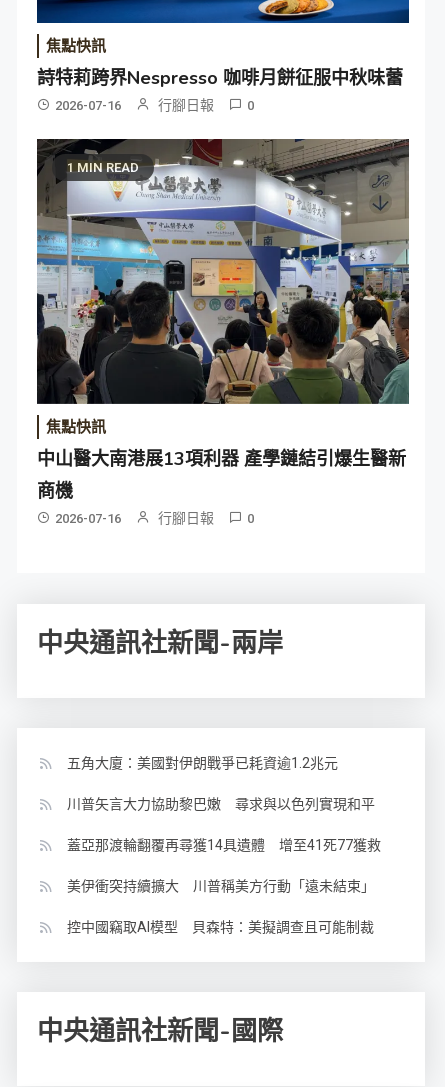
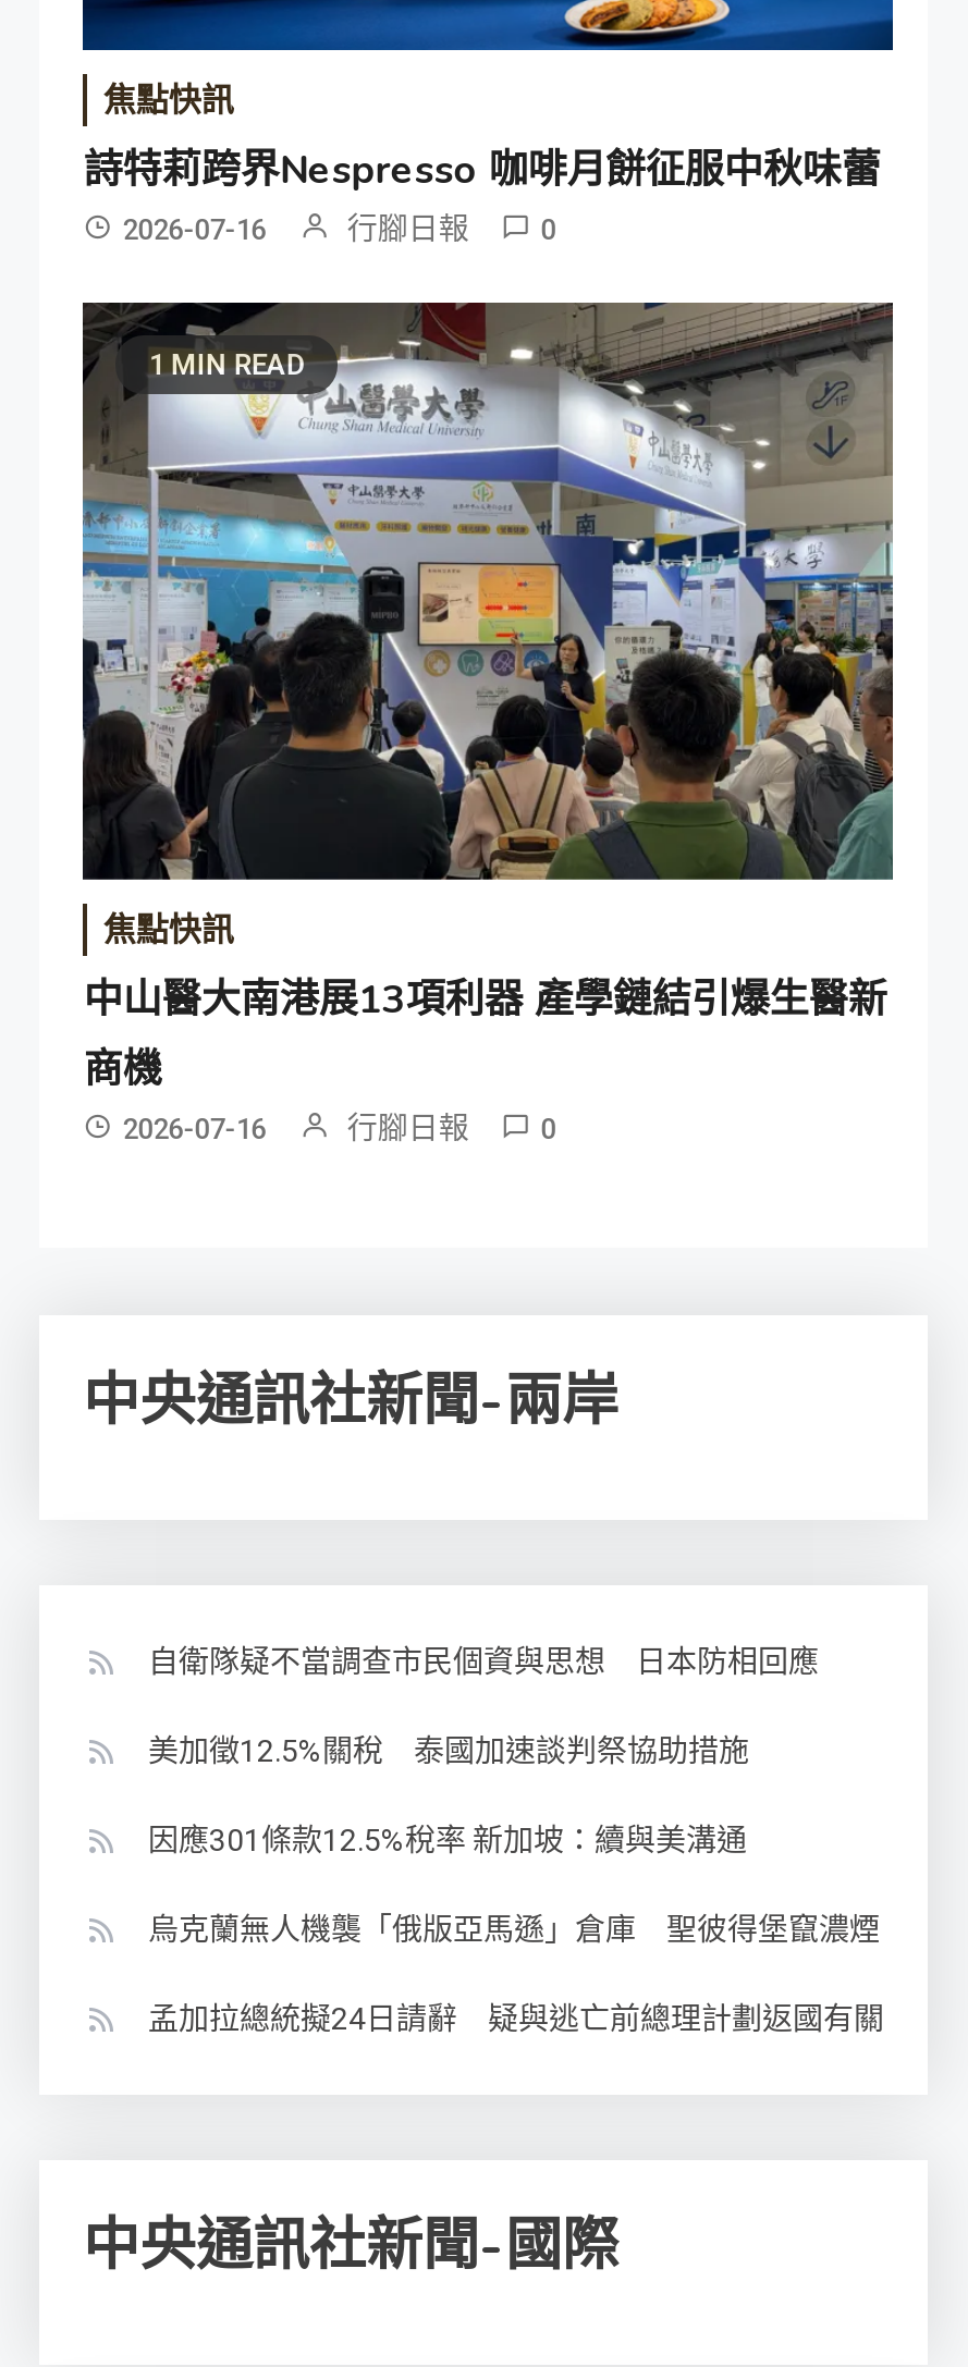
[67,755,338,771] 五角大廈：美國對伊朗戰爭已耗資逾1.2兆元 -> [148,1644,819,1678] 自衛隊疑不當調查市民個資與思想 日本防相回應
[67,796,375,812] 川普矢言大力協助黎巴嫩 尋求與以色列實現和平 -> [148,1733,749,1768] 美加徵12.5%關稅 泰國加速談判祭協助措施
[67,837,381,853] 蓋亞那渡輪翻覆再尋獲14具遺體 增至41死77獲救 -> [148,1822,747,1857] 因應301條款12.5%稅率 新加坡：續與美溝通
[67,878,375,894] 美伊衝突持續擴大 川普稱美方行動「遠未結束」 -> [148,1911,880,1946] 烏克蘭無人機襲「俄版亞馬遜」倉庫 聖彼得堡竄濃煙
[67,919,374,935] 控中國竊取AI模型 貝森特：美擬調查且可能制裁 -> [148,2001,884,2036] 孟加拉總統擬24日請辭 疑與逃亡前總理計劃返國有關

